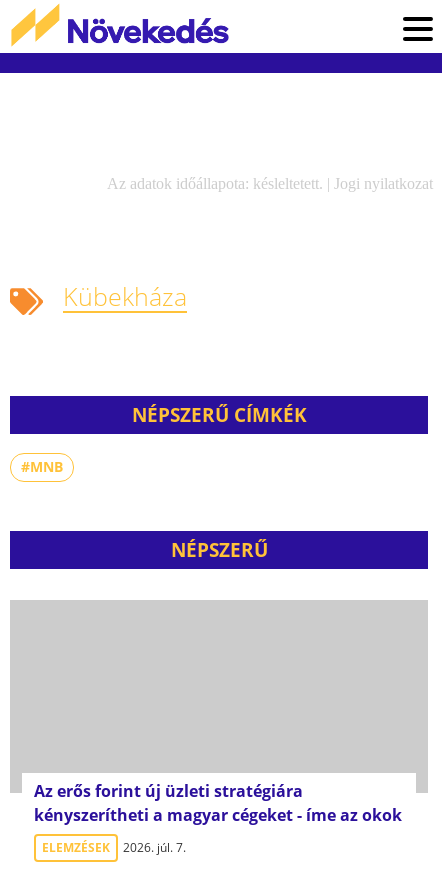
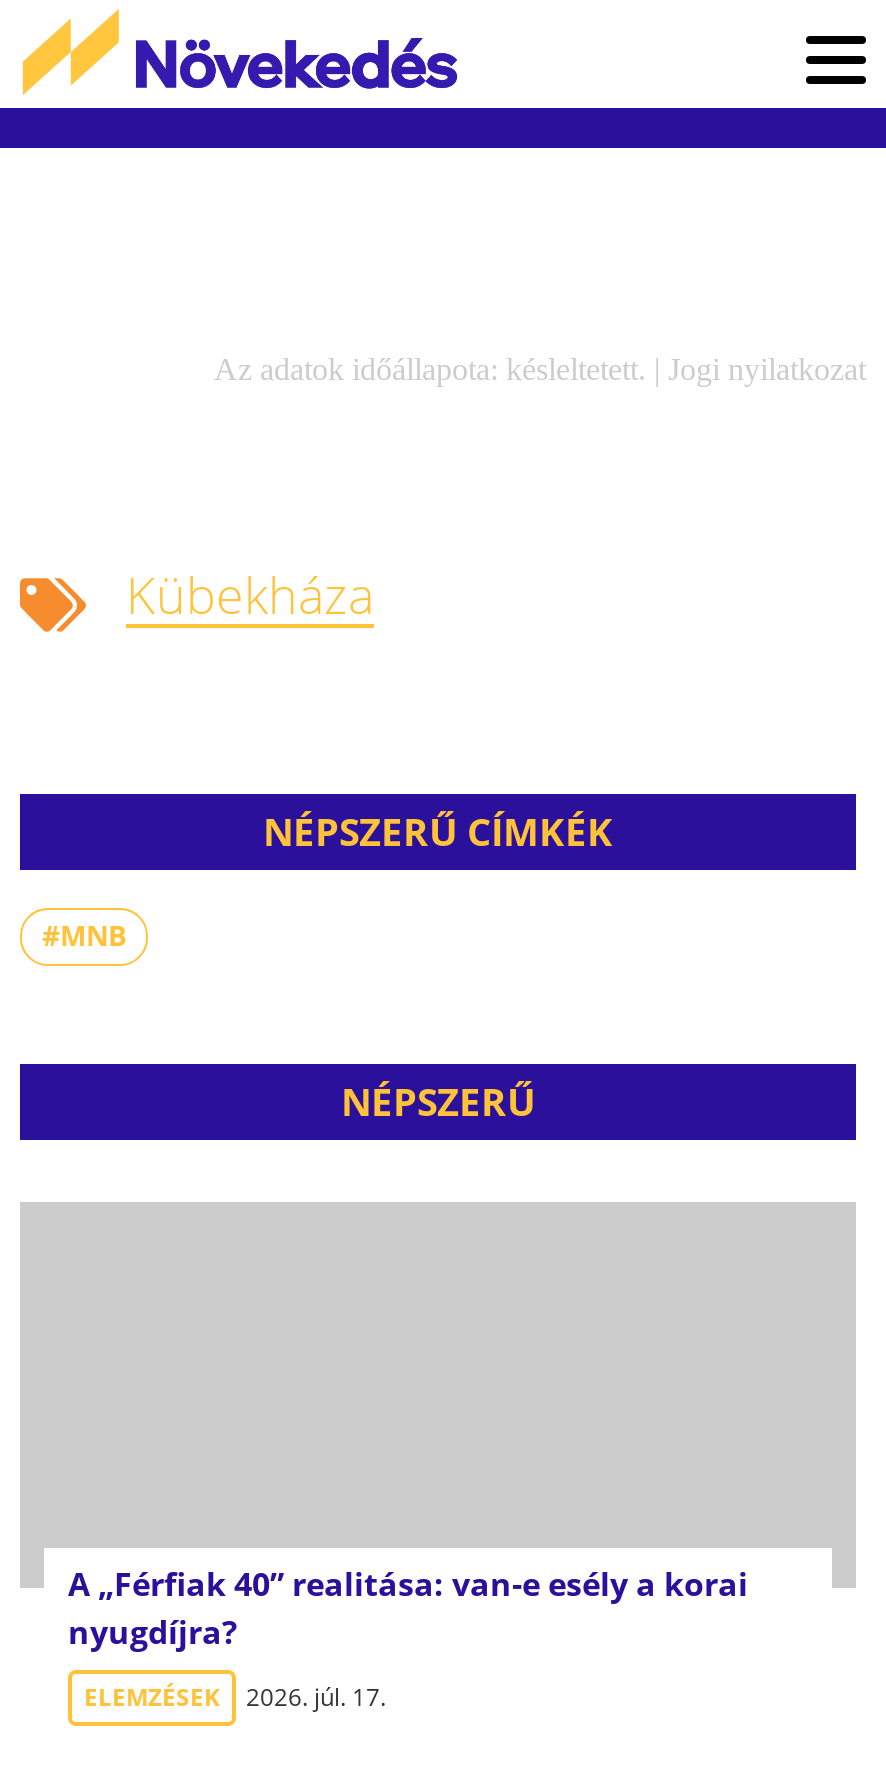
[34,780,402,826] Az erős forint új üzleti stratégiára | kényszerítheti a magyar cégeket - íme az okok -> [68,1562,748,1654] A „Férfiak 40” realitása: van-e esély a korai | nyugdíjra?
[42,839,186,856] ELEMZÉSEK 2026. júl. 7. -> [84,1680,386,1714] ELEMZÉSEK 2026. júl. 17.

